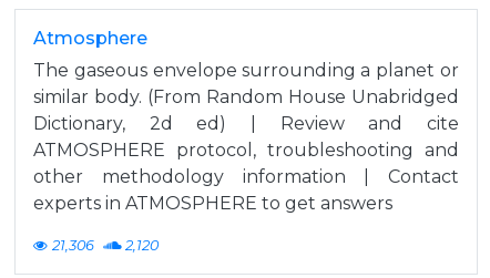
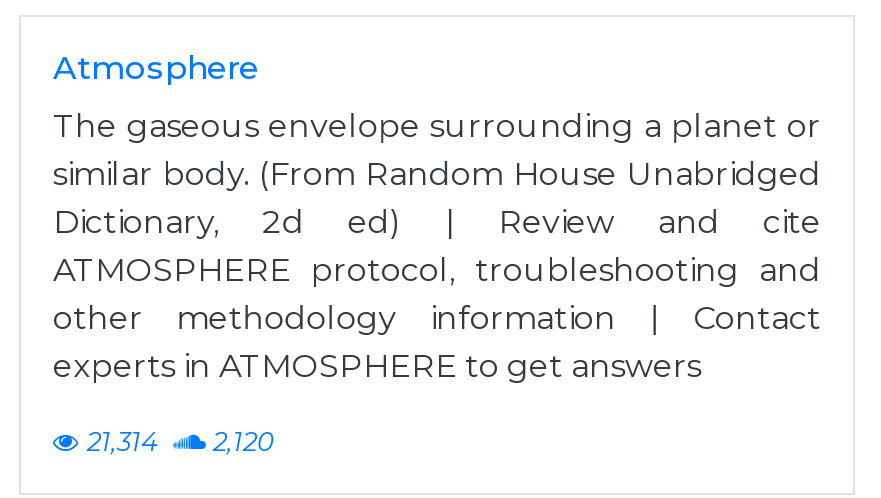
[52,237,159,253] 21,306 2,120 -> [87,426,273,456] 21,314 2,120

